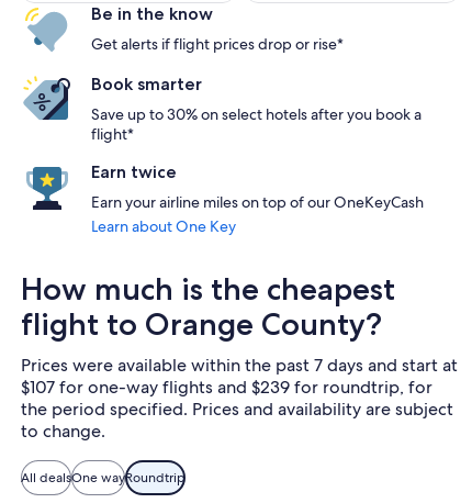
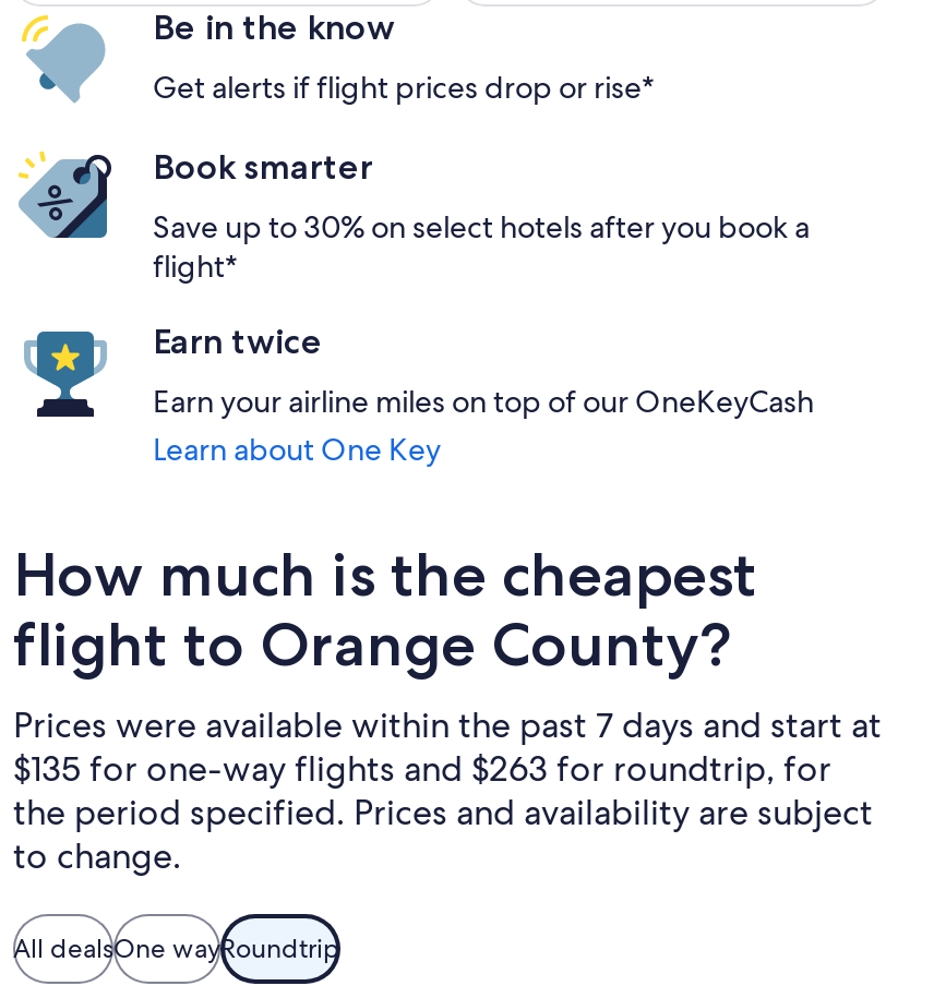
[21,376,432,399] $107 for one-way flights and $239 for roundtrip, for -> [13,746,831,792] $135 for one-way flights and $263 for roundtrip, for

